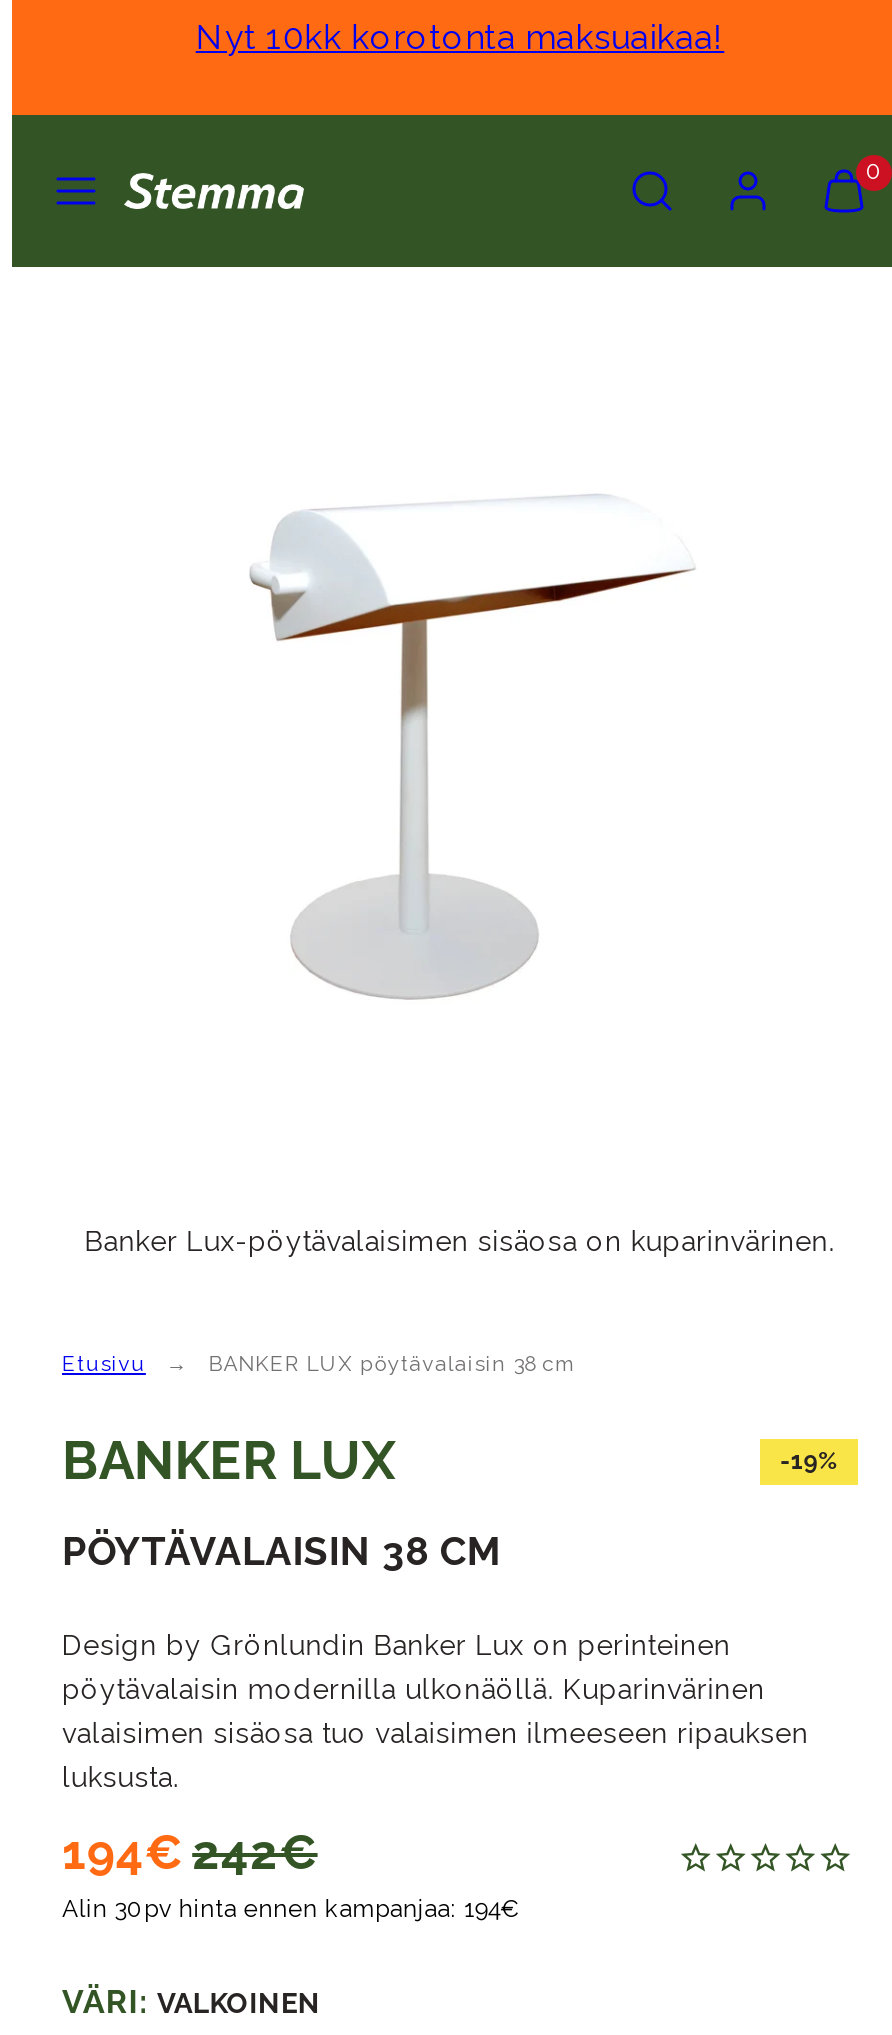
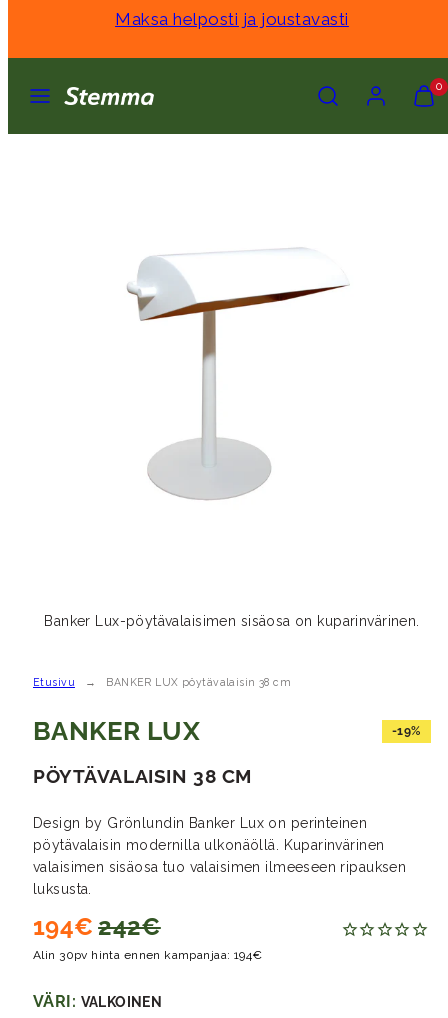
[196,17,724,57] Nyt 10kk korotonta maksuaikaa! -> [115,9,349,29] Maksa helposti ja joustavasti

